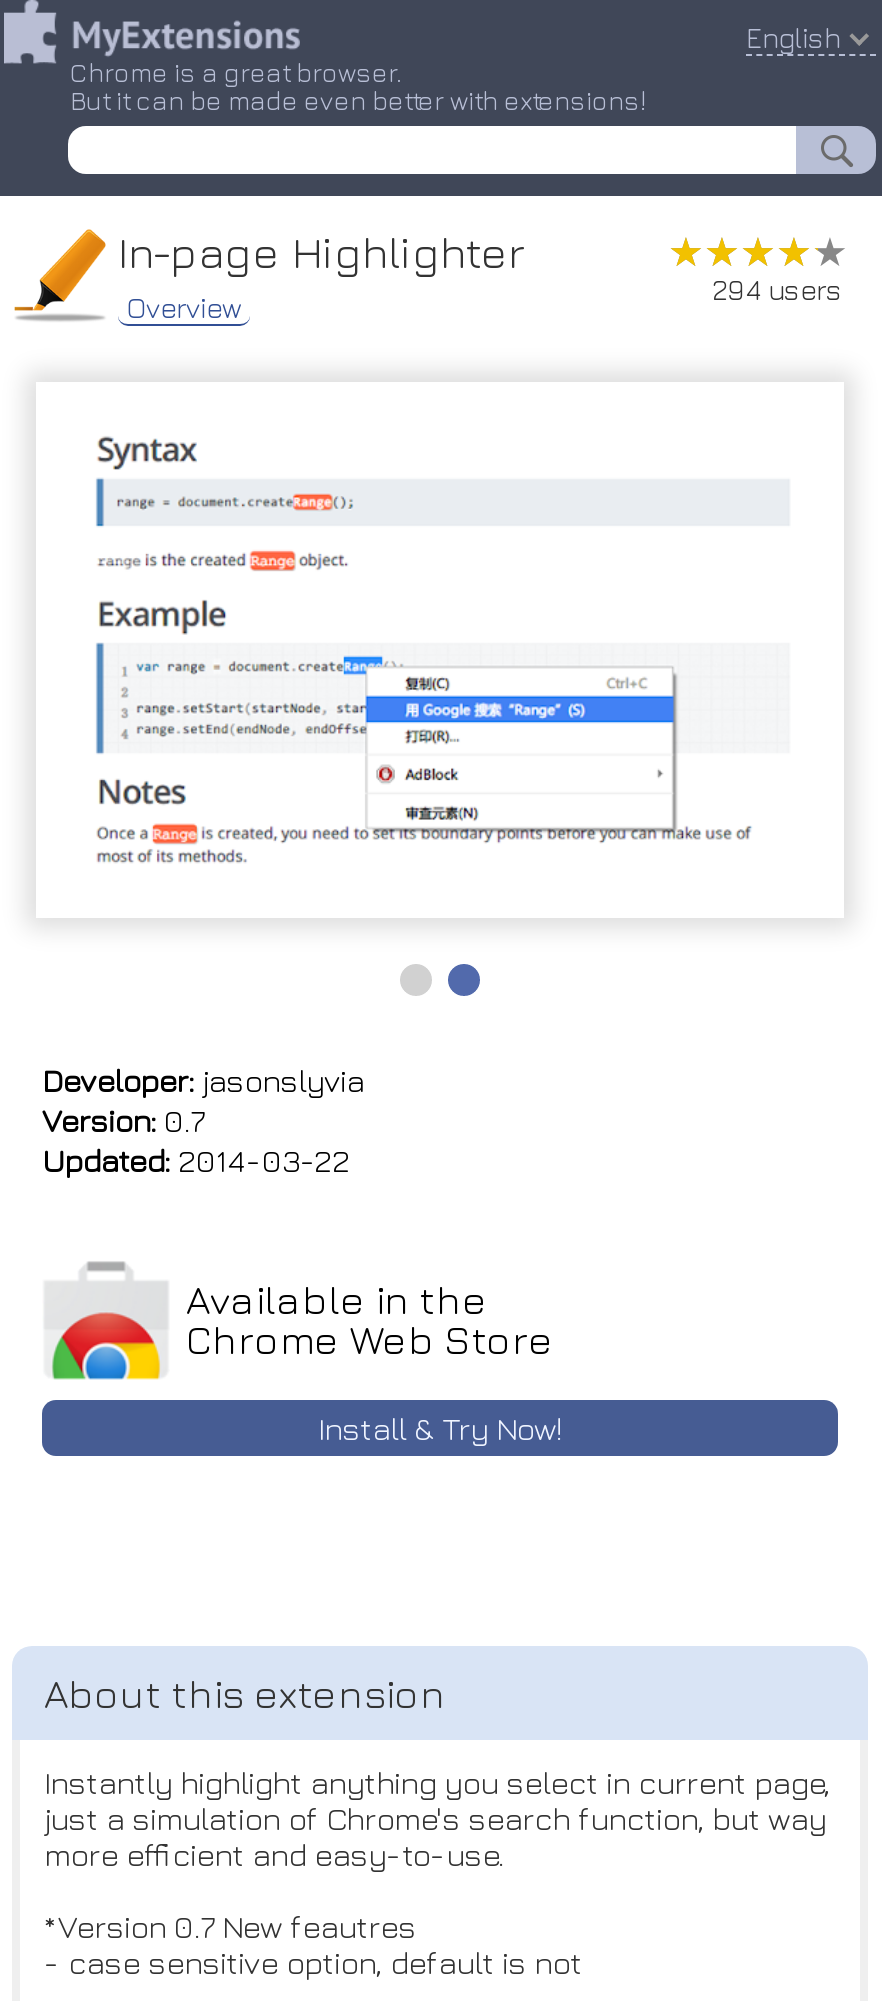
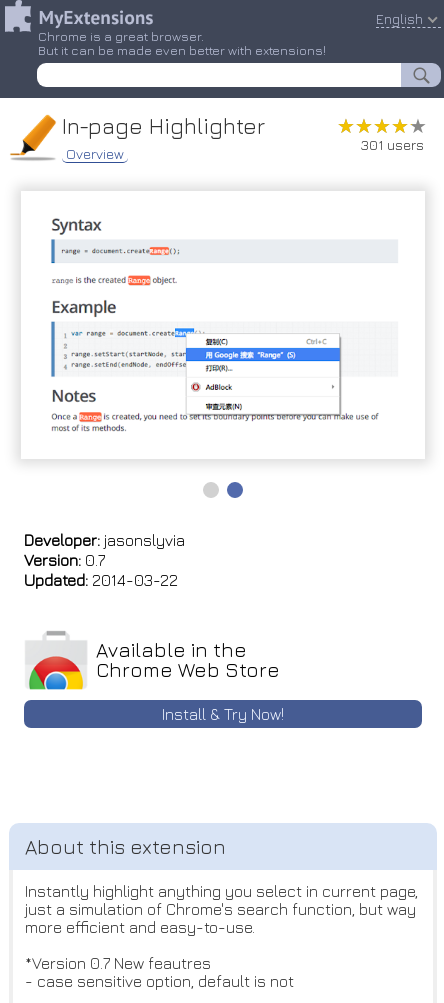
[712,272,842,306] 294 users -> [361,136,424,153] 301 users

